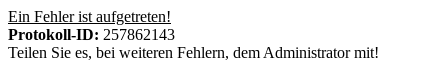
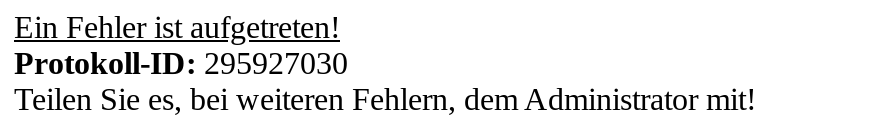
[8,26,175,43] Protokoll-ID: 257862143 -> [14,46,348,80] Protokoll-ID: 295927030

